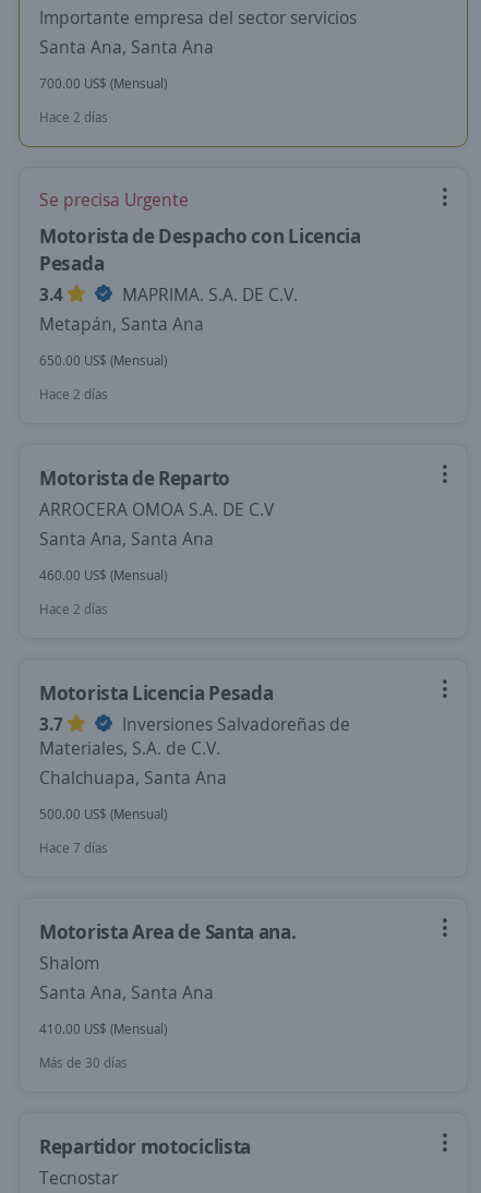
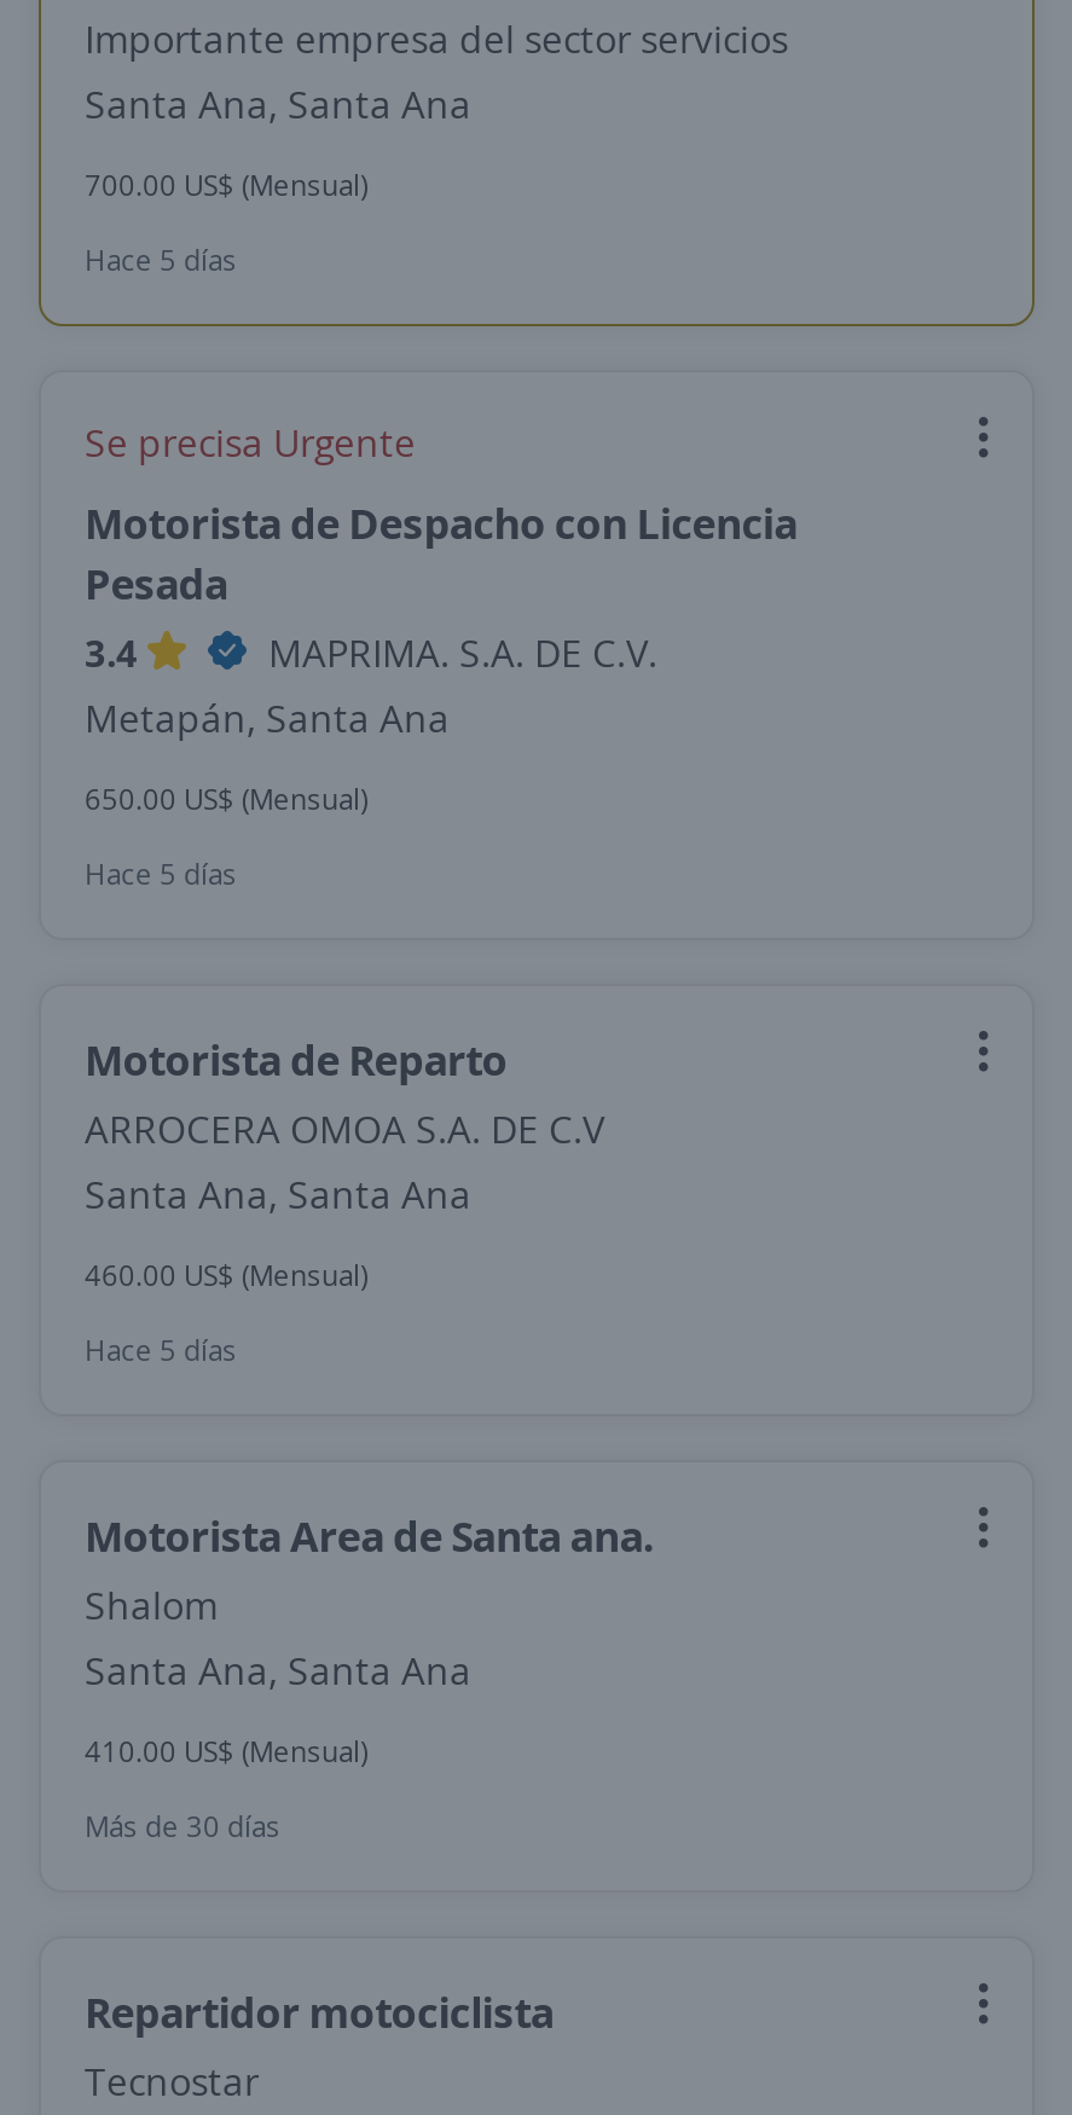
[39,108,108,126] Hace 2 días -> [85,239,237,280] Hace 5 días
[39,385,108,403] Hace 2 días -> [85,853,237,894] Hace 5 días
[39,600,350,857] Hace 2 días | Motorista Licencia Pesada | 3.7 | Inversiones Salvadoreñas de | Materiales, S.A. de C.V. | Chalchuapa, Santa Ana | 500.00 US$ (Mensual) | Hace 7 días -> [85,1329,237,1371] Hace 5 días

